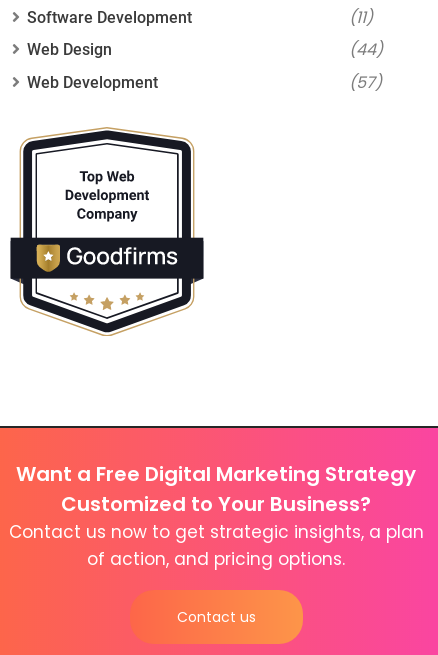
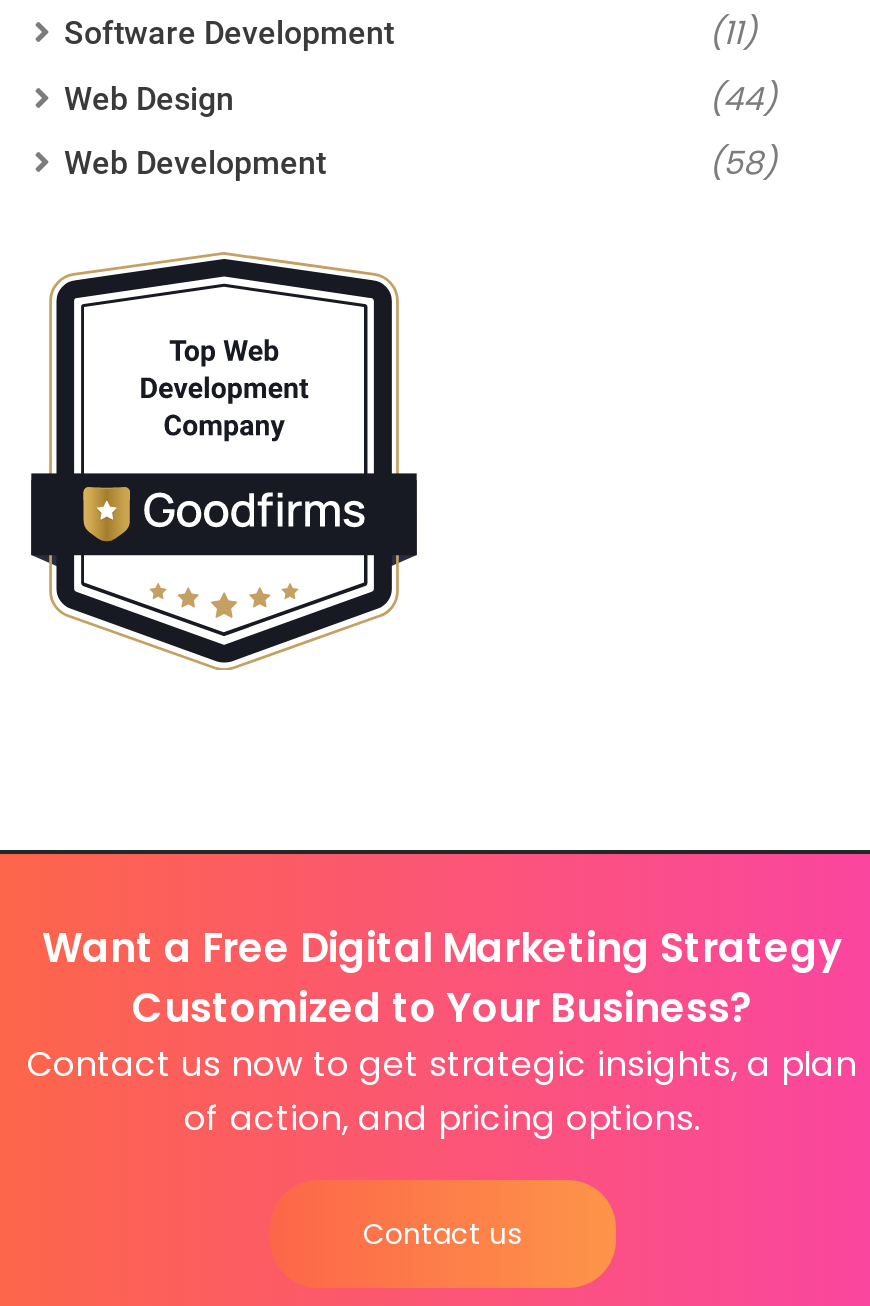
[345,71,382,94] (57) -> [701,141,777,187] (58)

